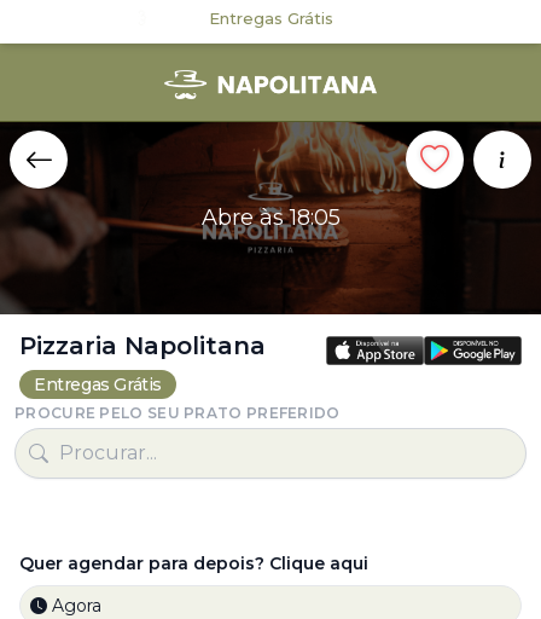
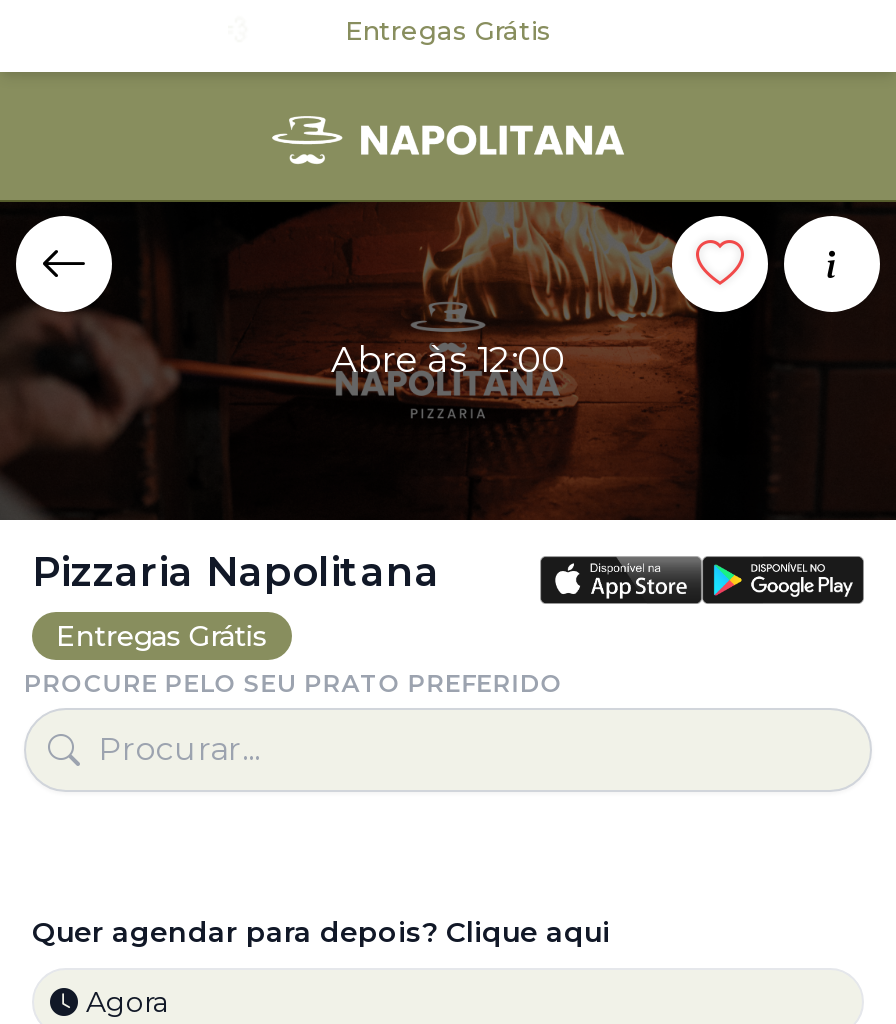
[201,204,340,231] Abre às 18:05 -> [331,338,565,382] Abre às 12:00

